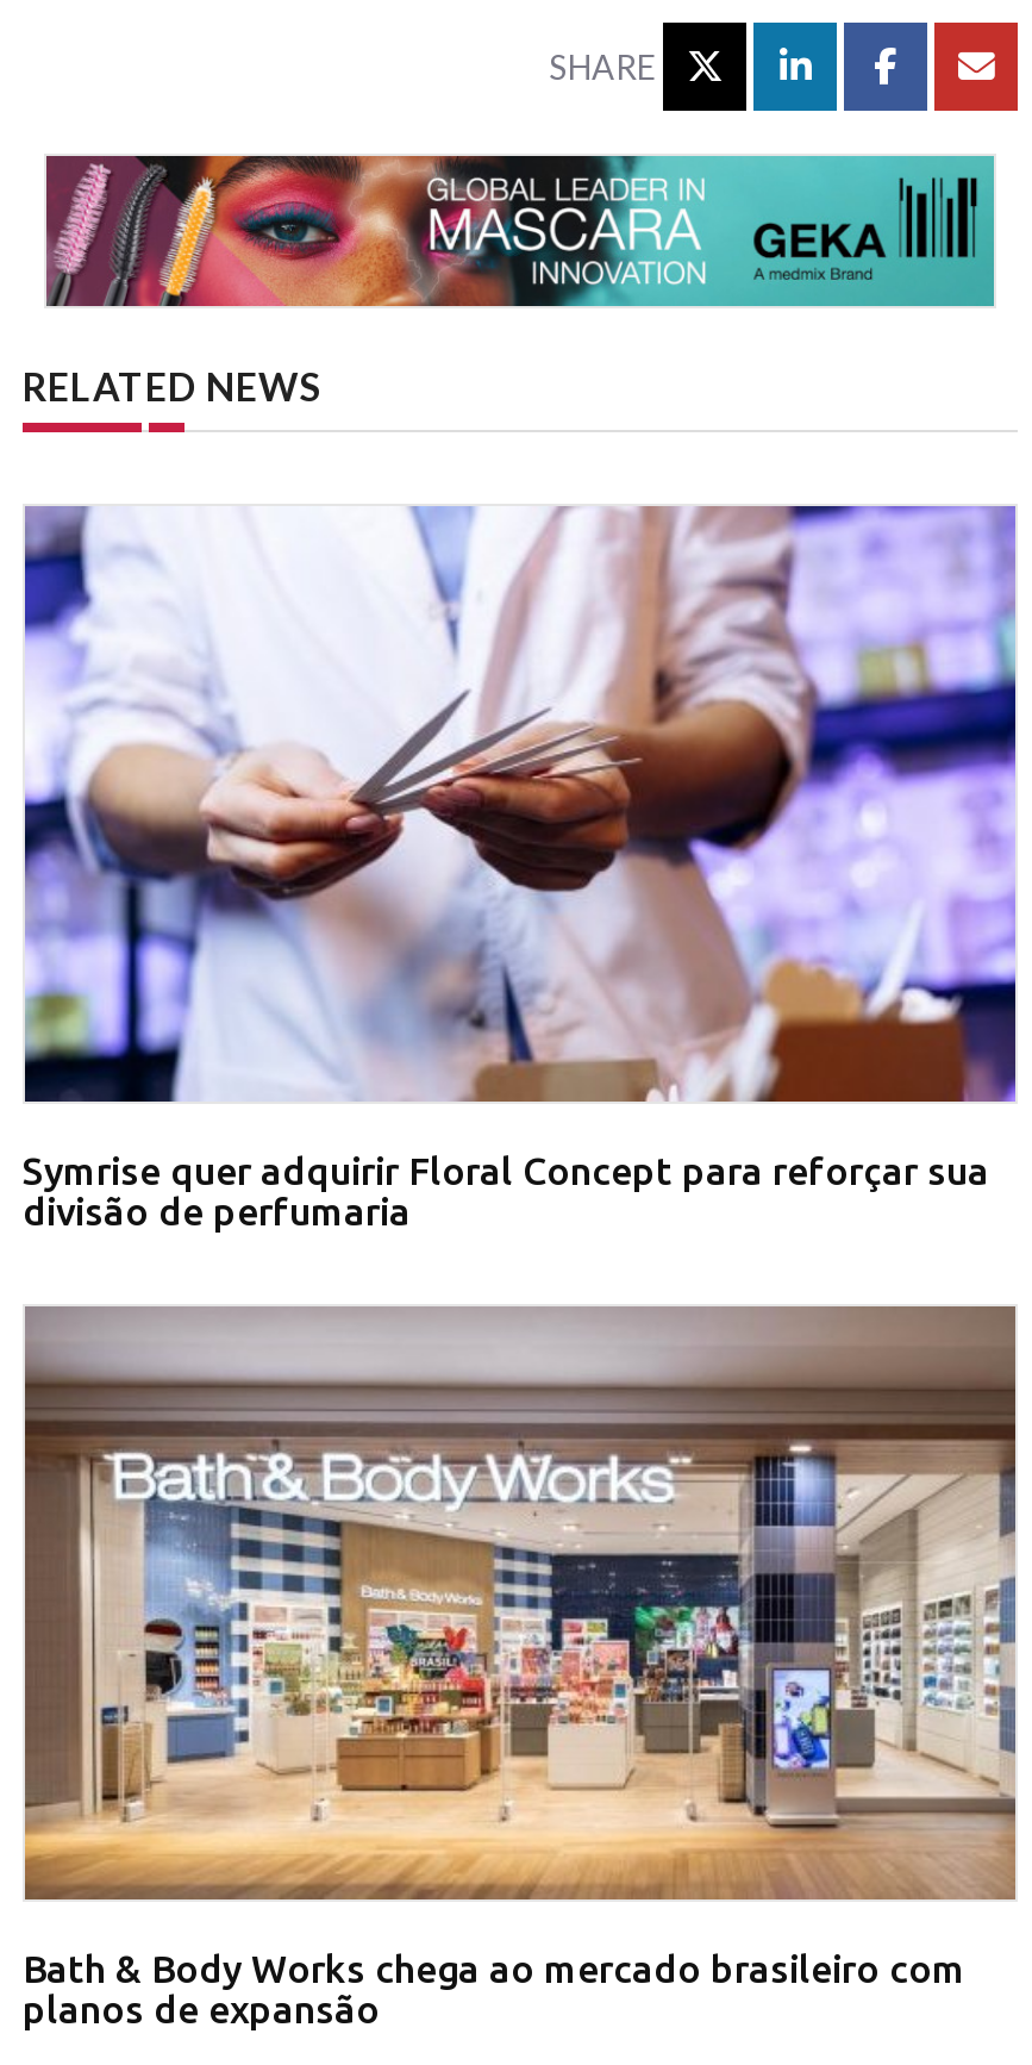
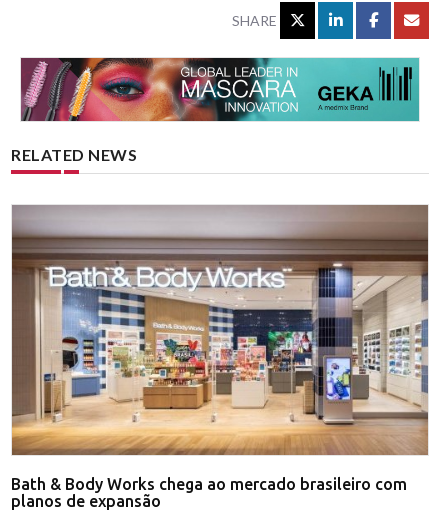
[23,504,1018,1232] [image] | Symrise quer adquirir Floral Concept para reforçar sua | divisão de perfumaria -> none

